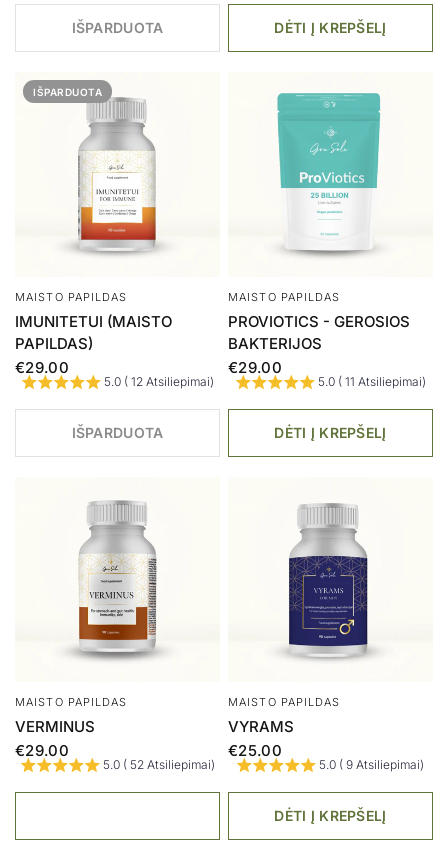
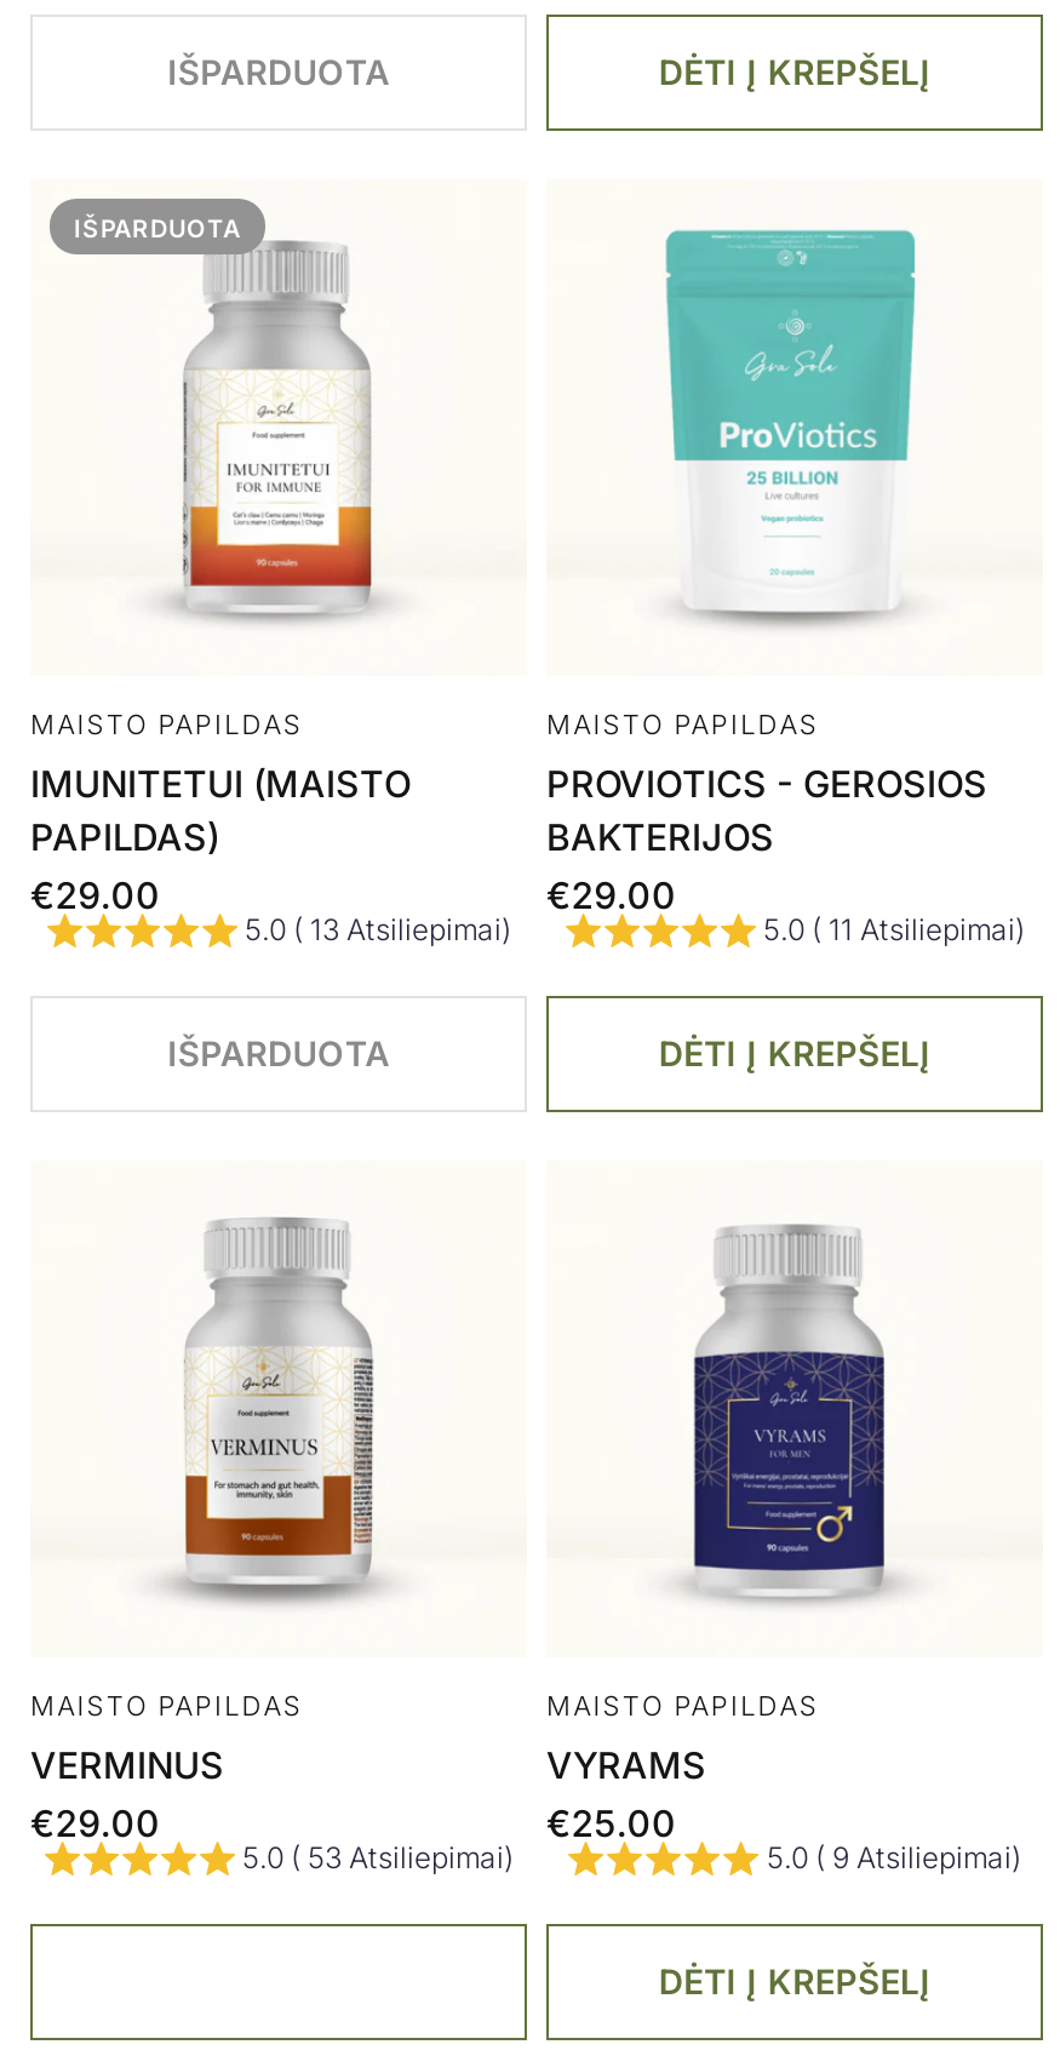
[103,374,213,389] 5.0 ( 12 Atsiliepimai) -> [245,912,511,948] 5.0 ( 13 Atsiliepimai)
[102,757,214,772] 5.0 ( 52 Atsiliepimai) -> [242,1840,514,1876] 5.0 ( 53 Atsiliepimai)

